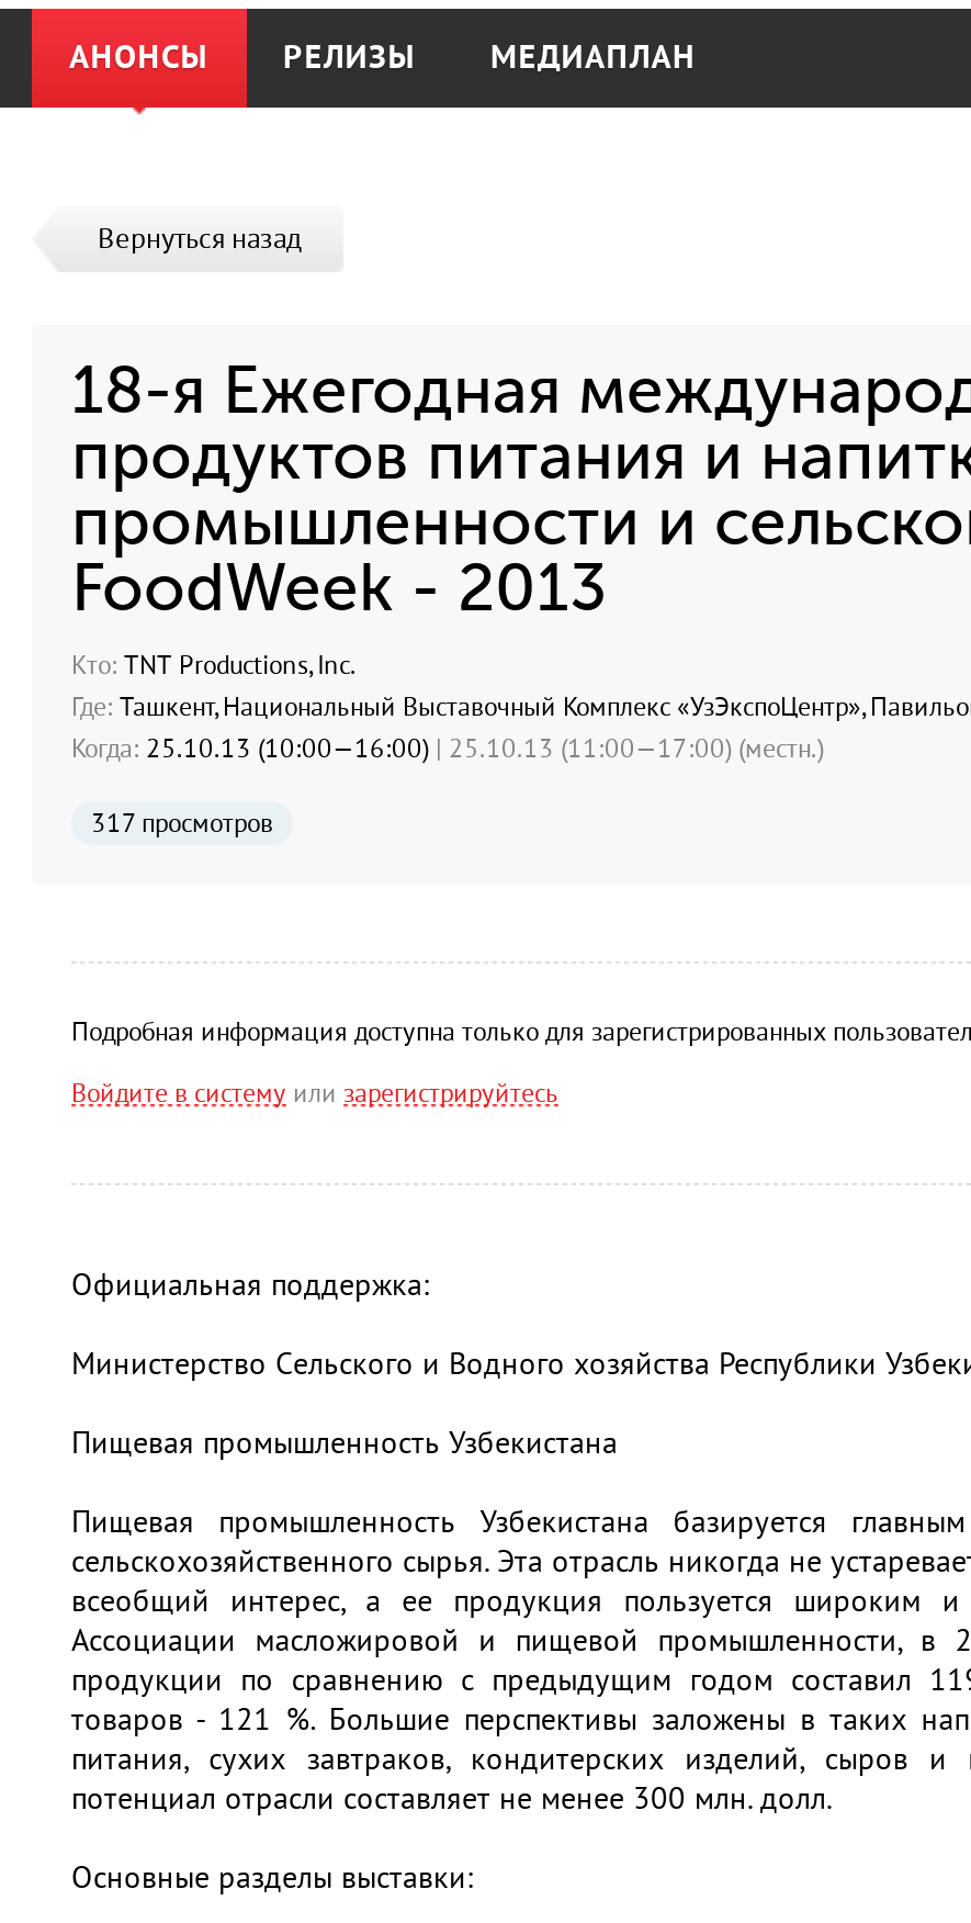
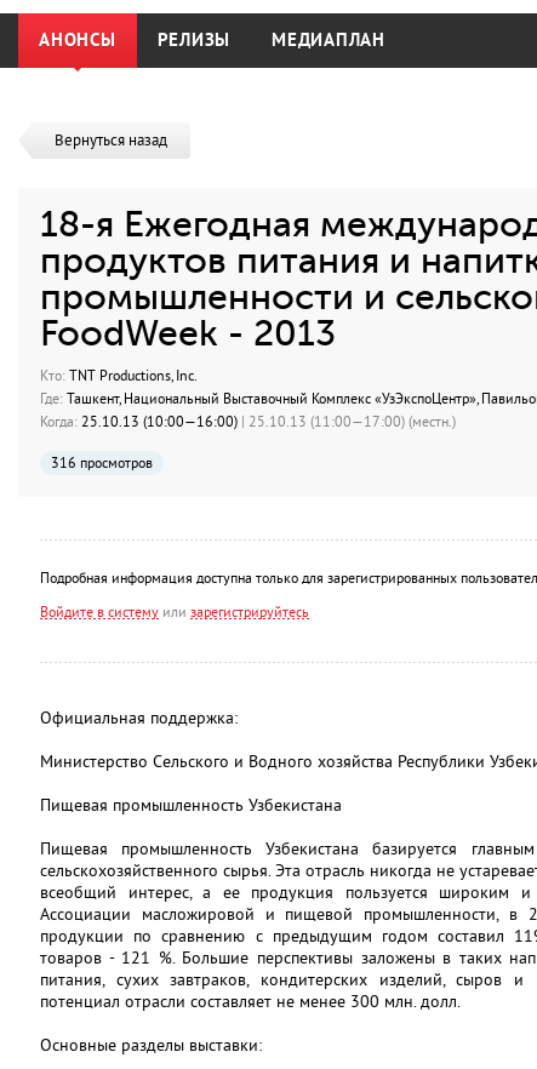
[91,808,273,839] 317 просмотров -> [51,455,153,471] 316 просмотров

